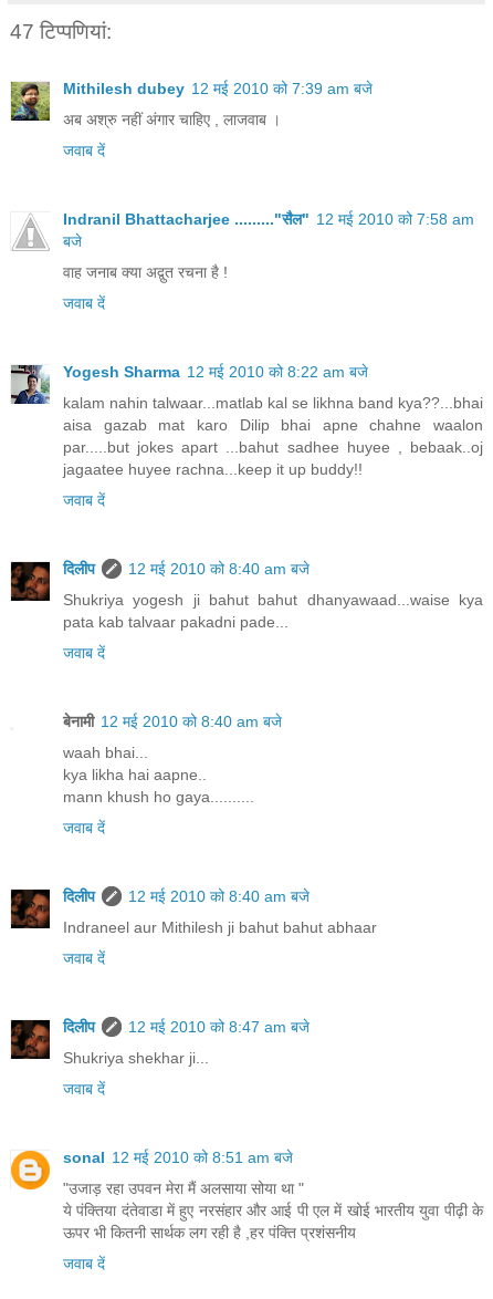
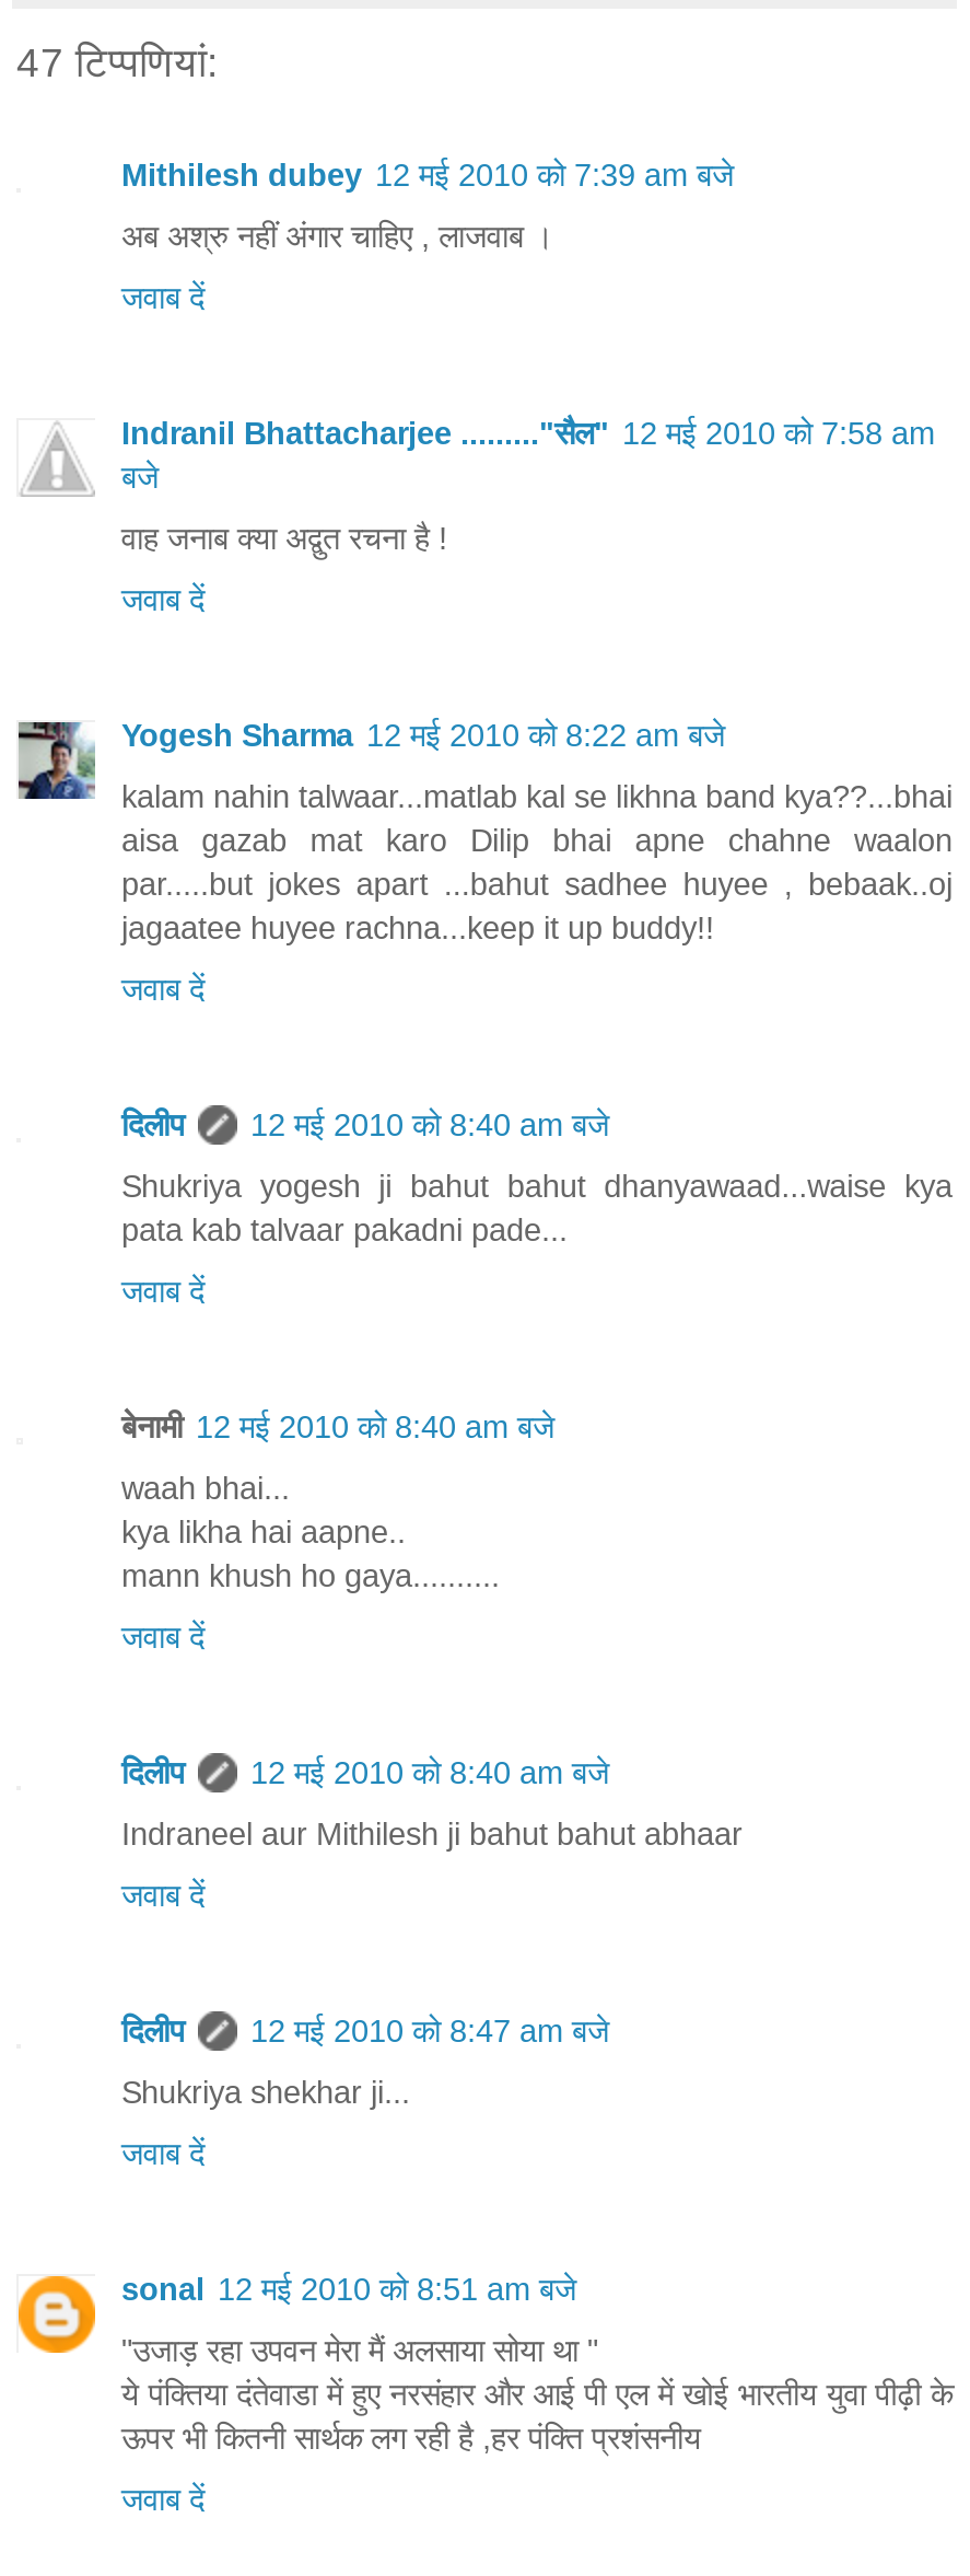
[10,81,51,122] [image] -> none
[10,561,51,602] [image] -> none
[10,888,51,929] [image] -> none
[10,1019,51,1060] [image] -> none

